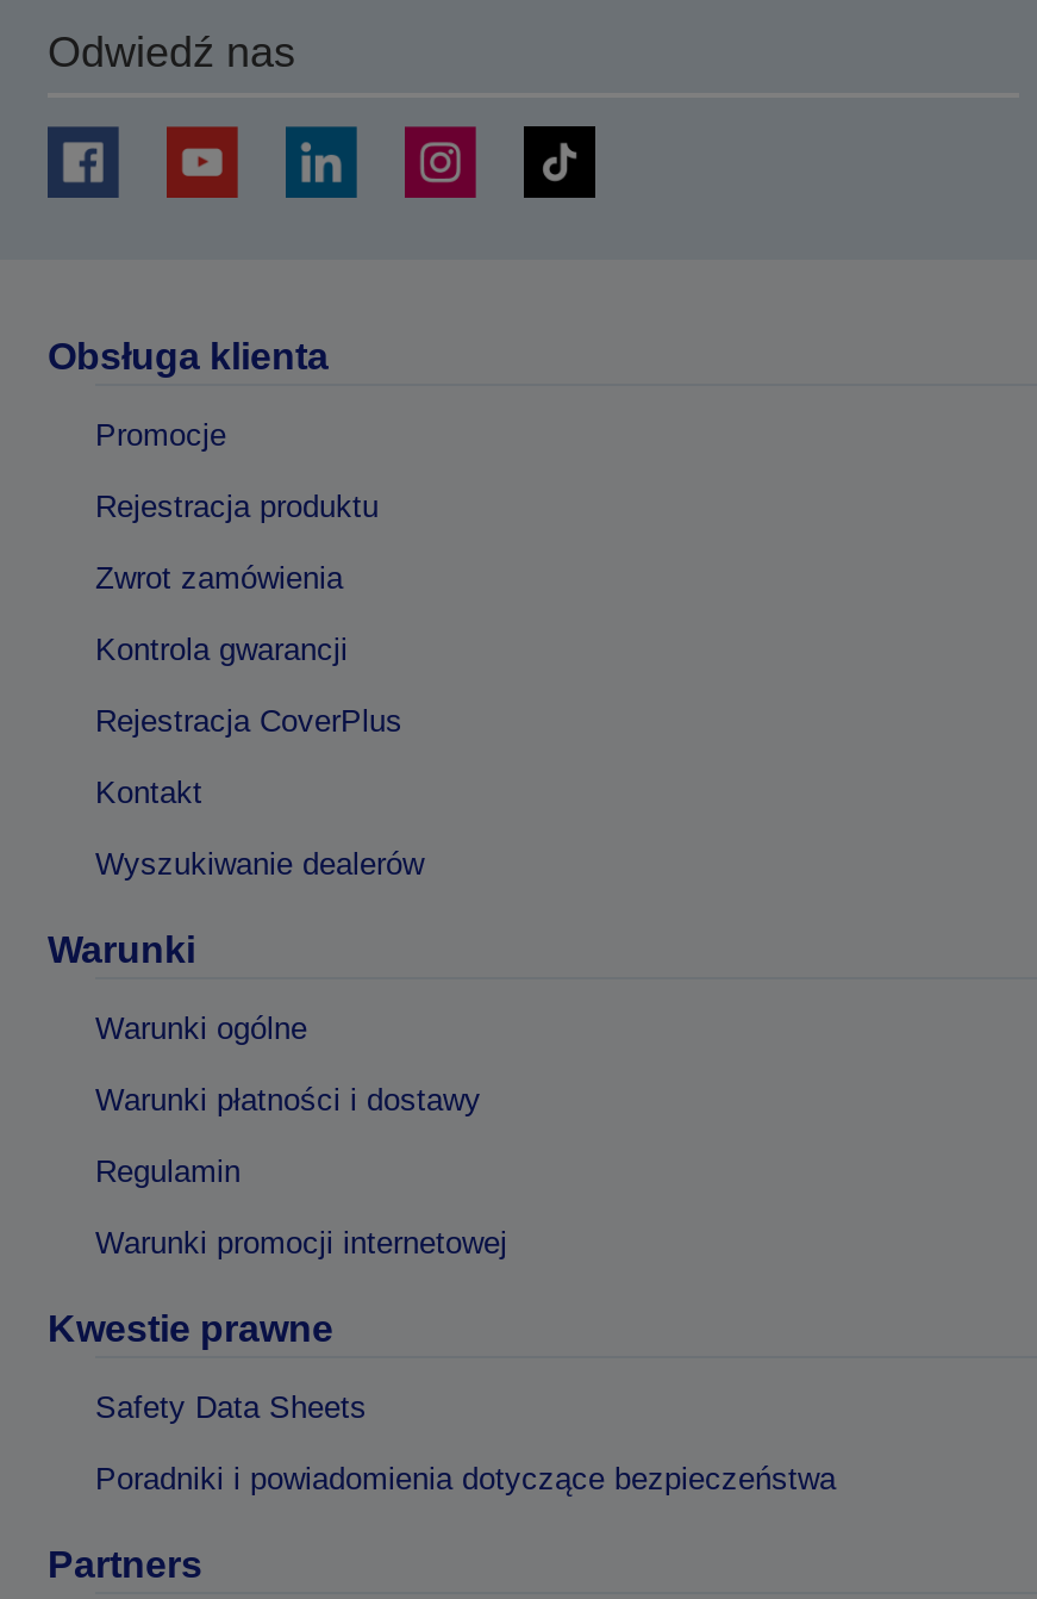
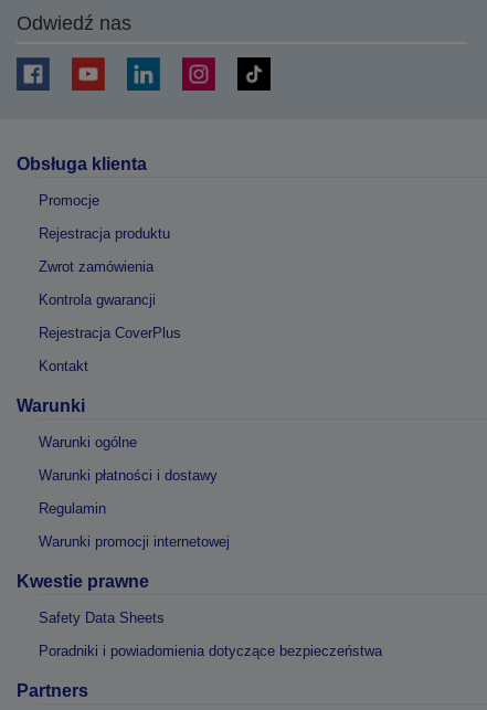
[95,846,424,882] Wyszukiwanie dealerów -> none

